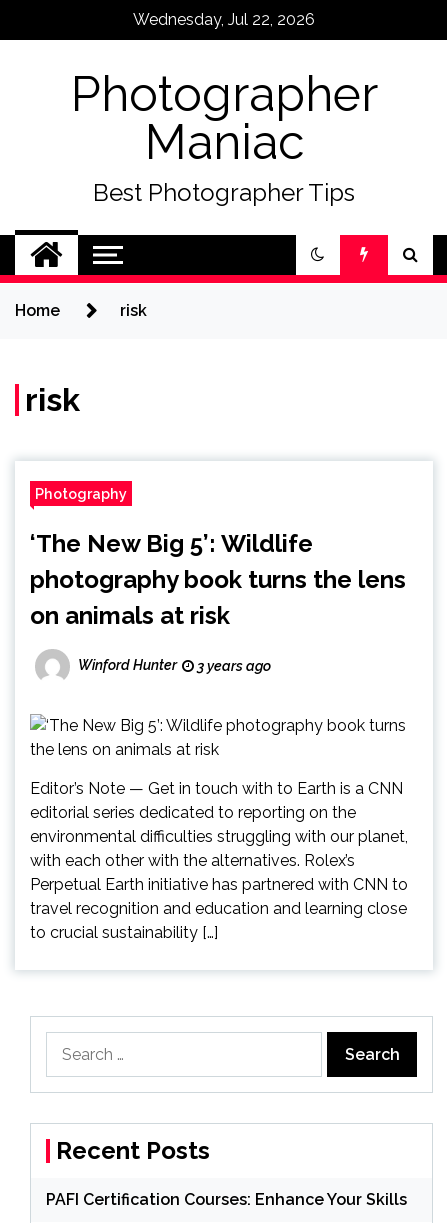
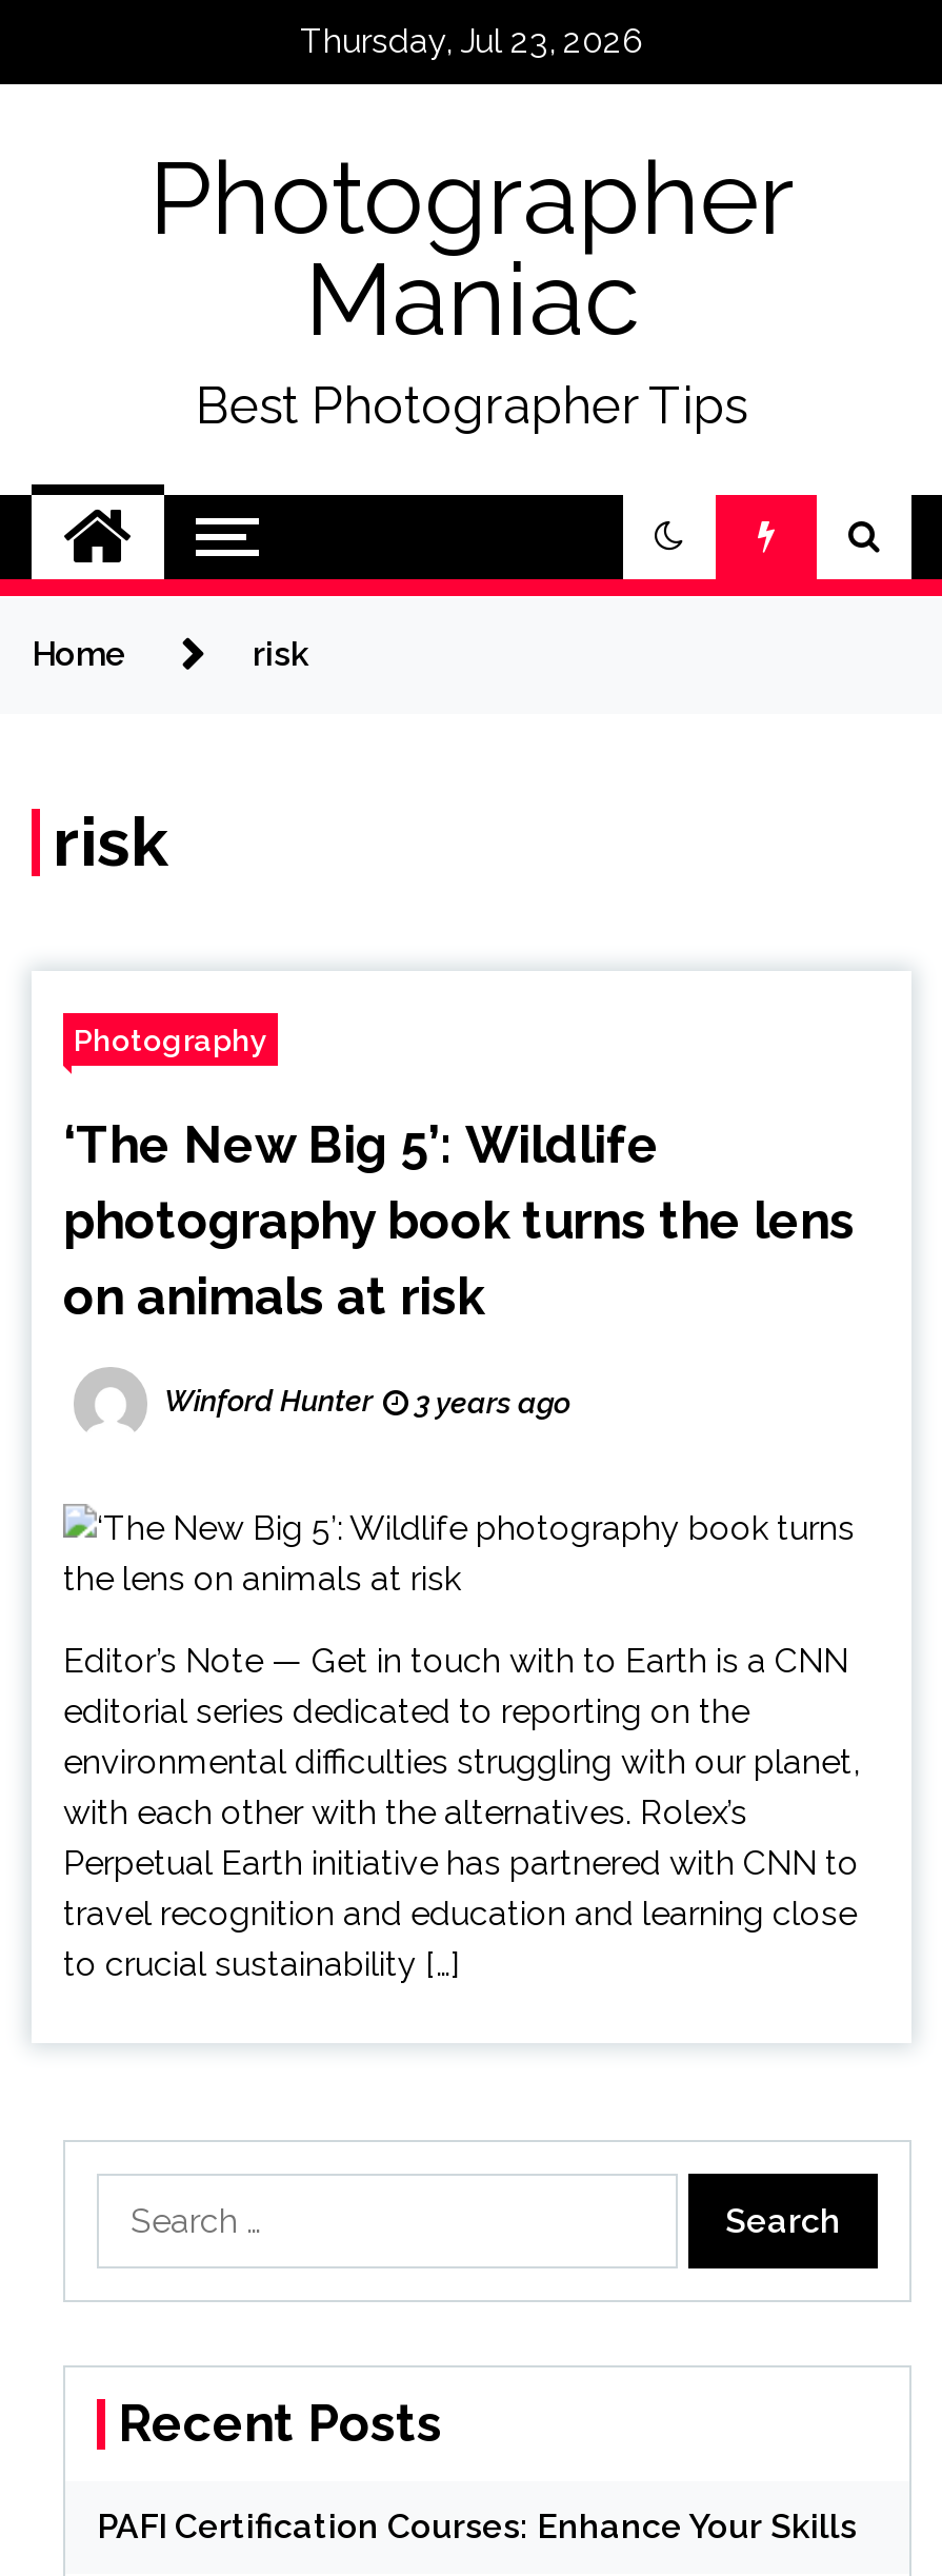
[133,10,315,29] Wednesday, Jul 22, 2026 -> [300,21,643,61] Thursday, Jul 23, 2026

